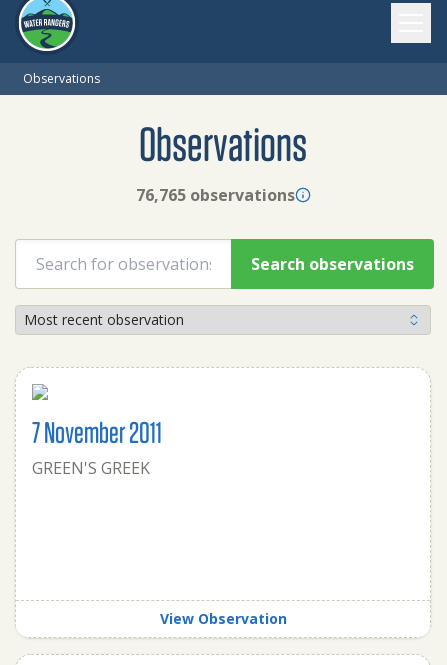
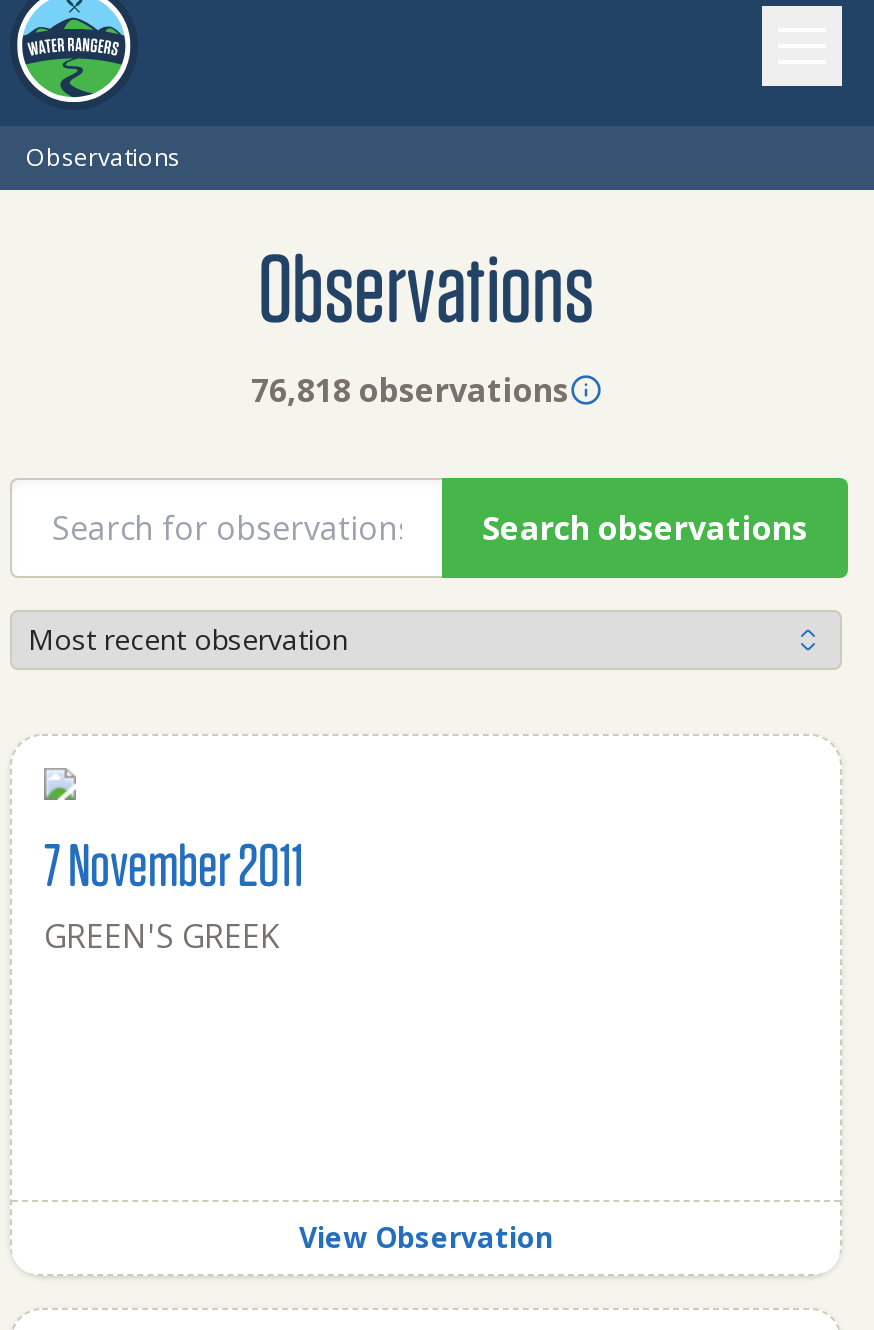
[135,184,294,206] 76,765 observations -> [251,368,569,412] 76,818 observations

